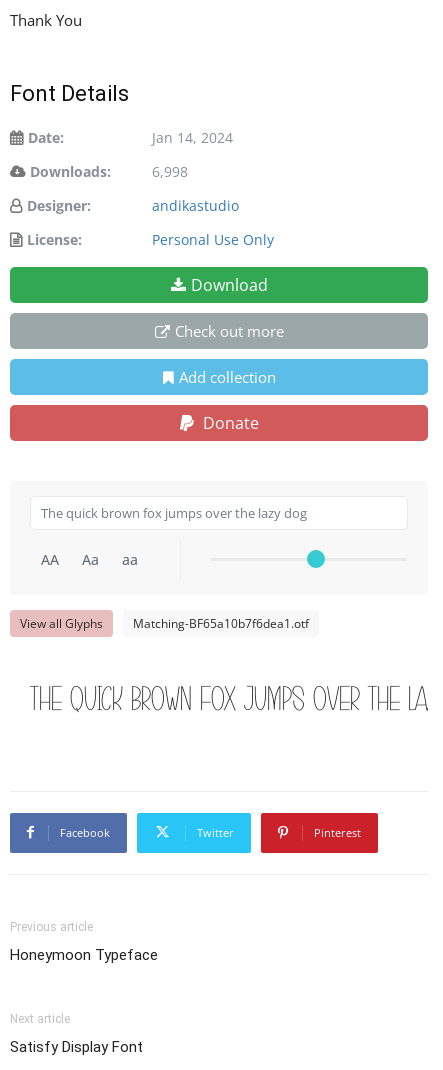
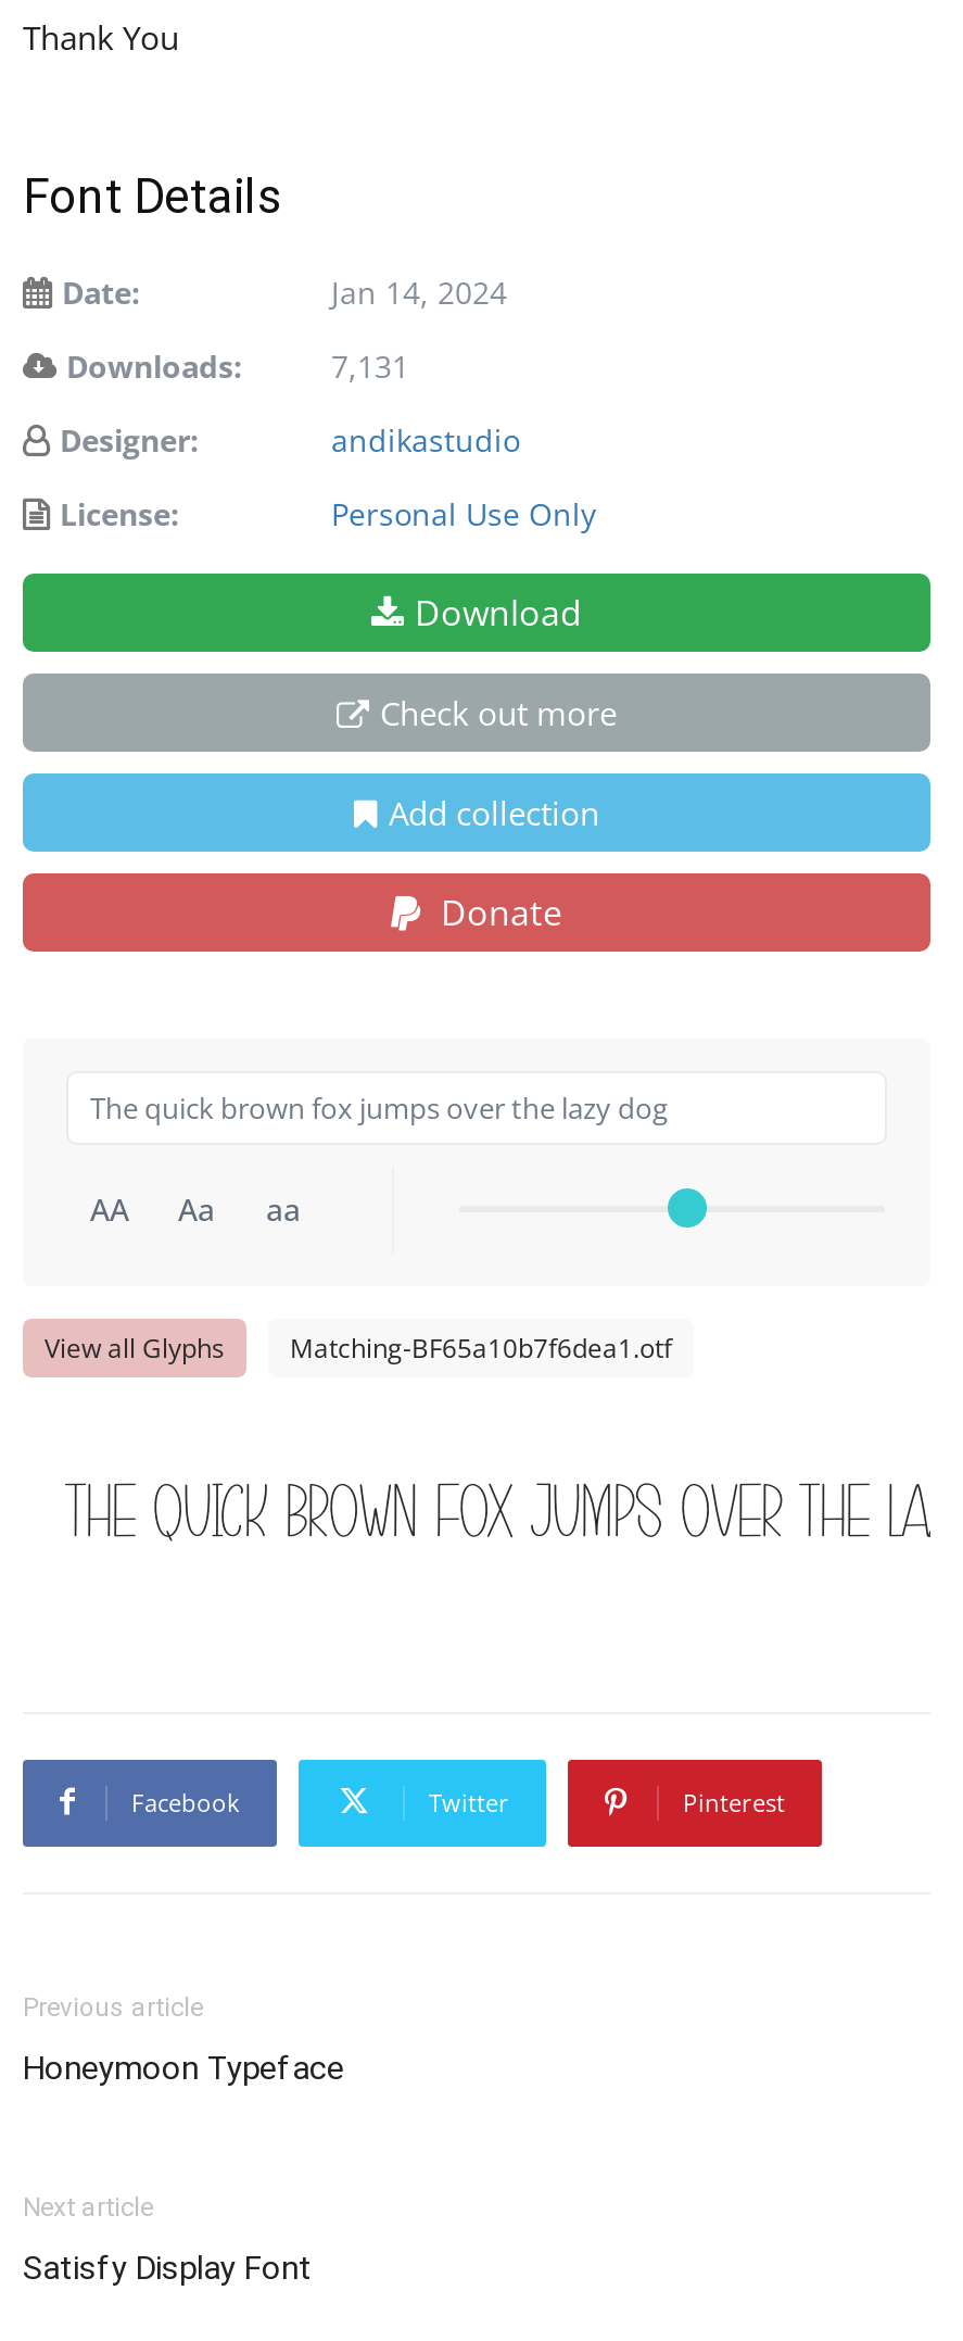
[152,162,188,181] 6,998 -> [331,345,409,386] 7,131

